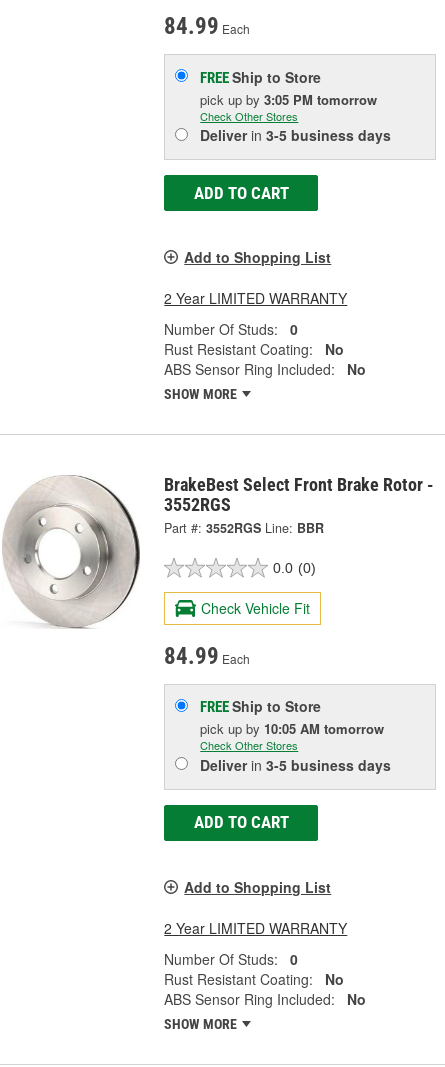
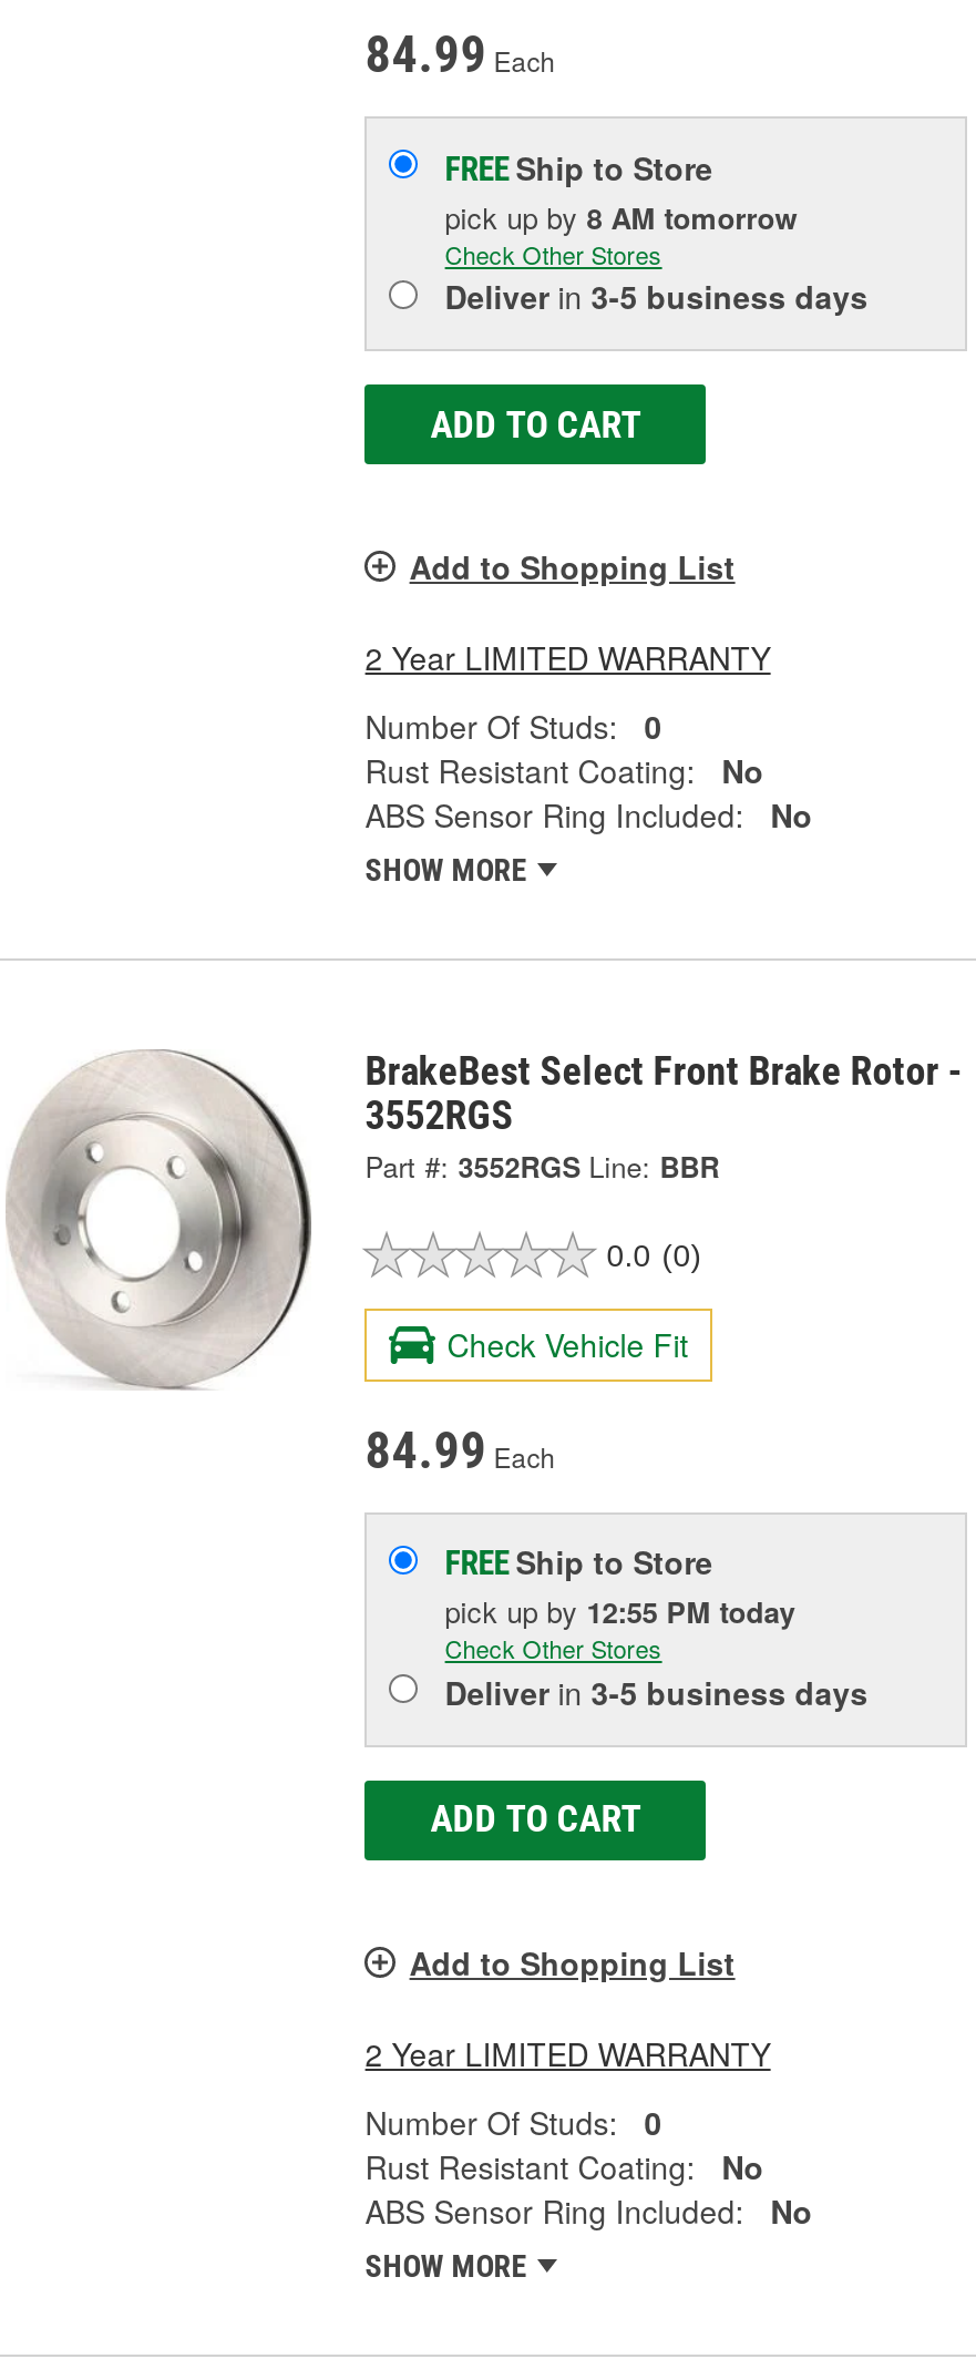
[200,90,377,109] pick up by 3:05 PM tomorrow -> [445,195,797,237] pick up by 8 AM tomorrow
[200,719,384,738] pick up by 10:05 AM tomorrow -> [445,1590,795,1632] pick up by 12:55 PM today

